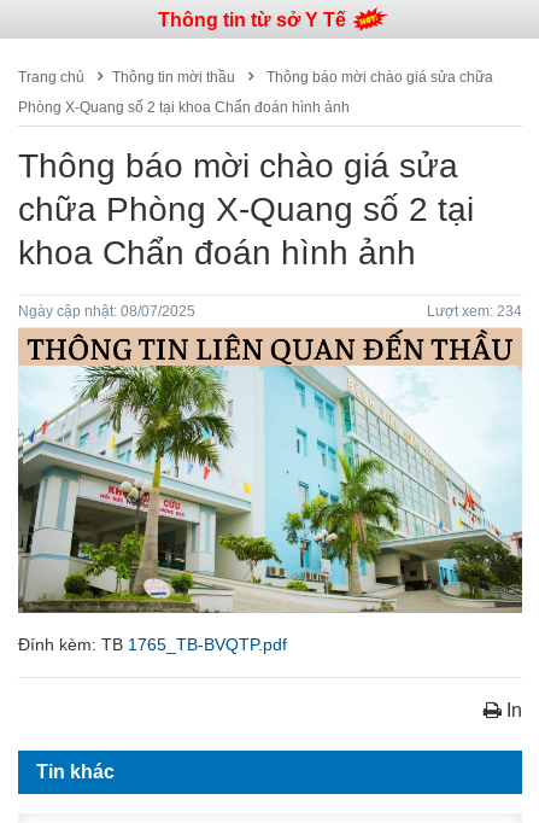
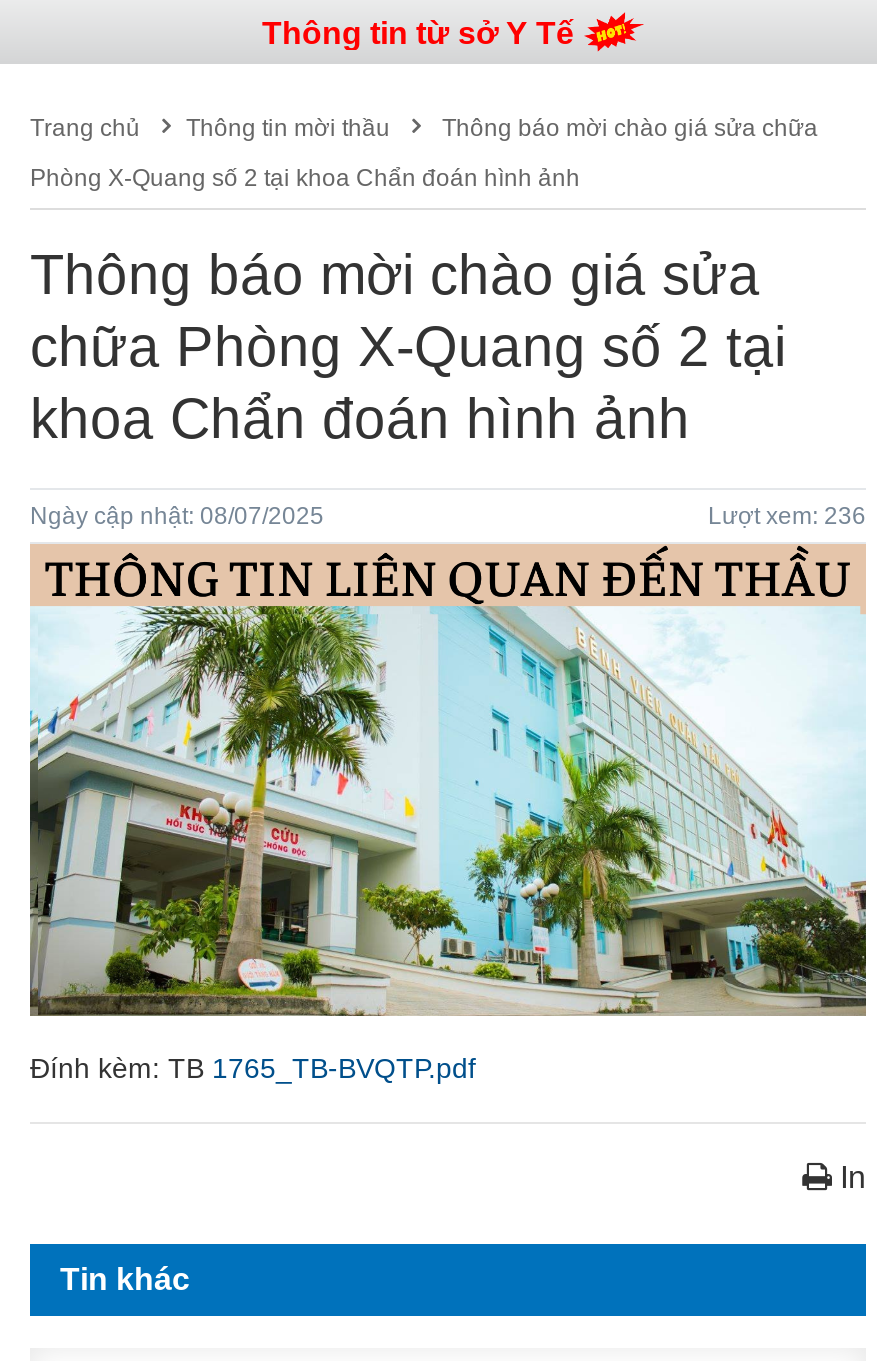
[427,303,522,320] Lượt xem: 234 -> [708,502,866,530] Lượt xem: 236

